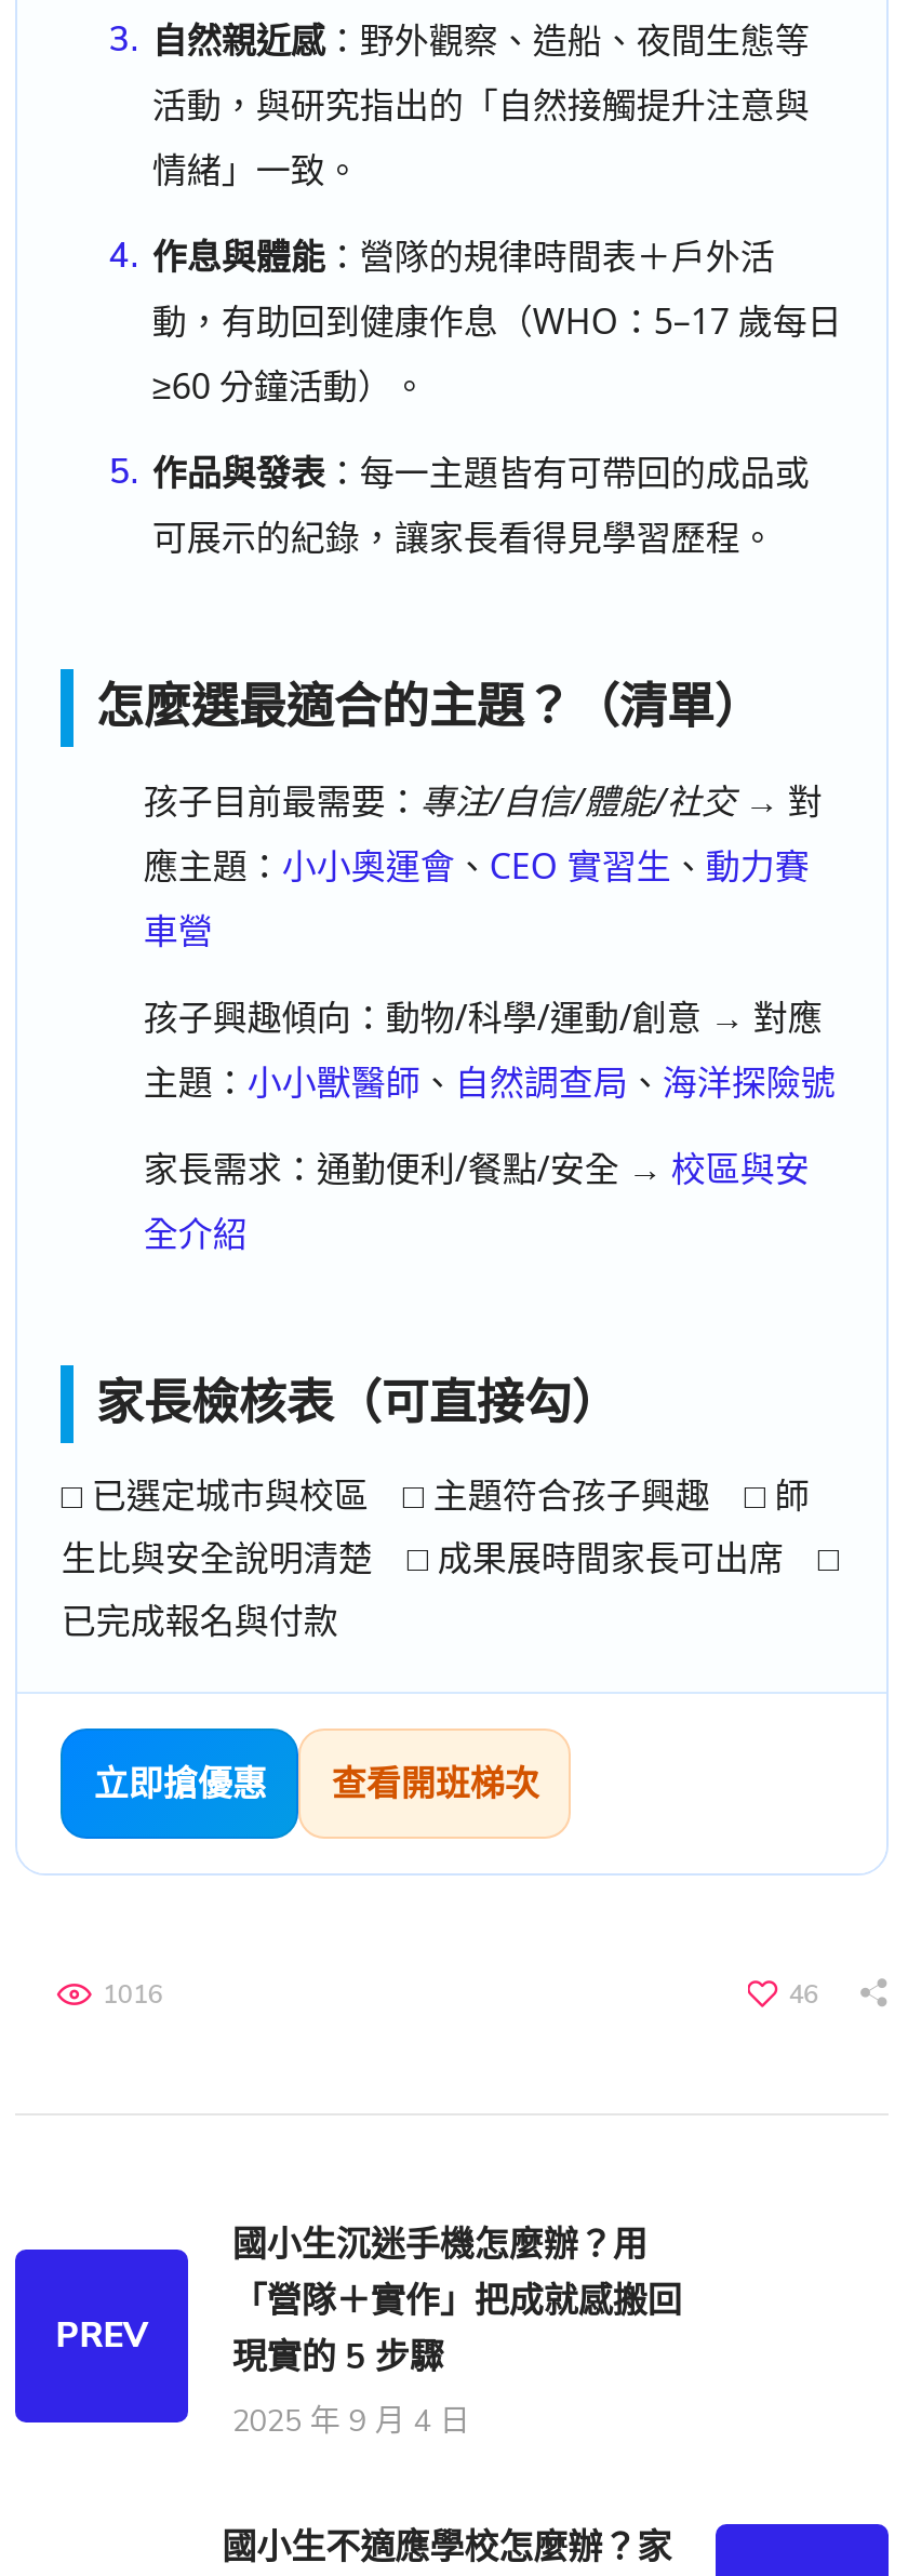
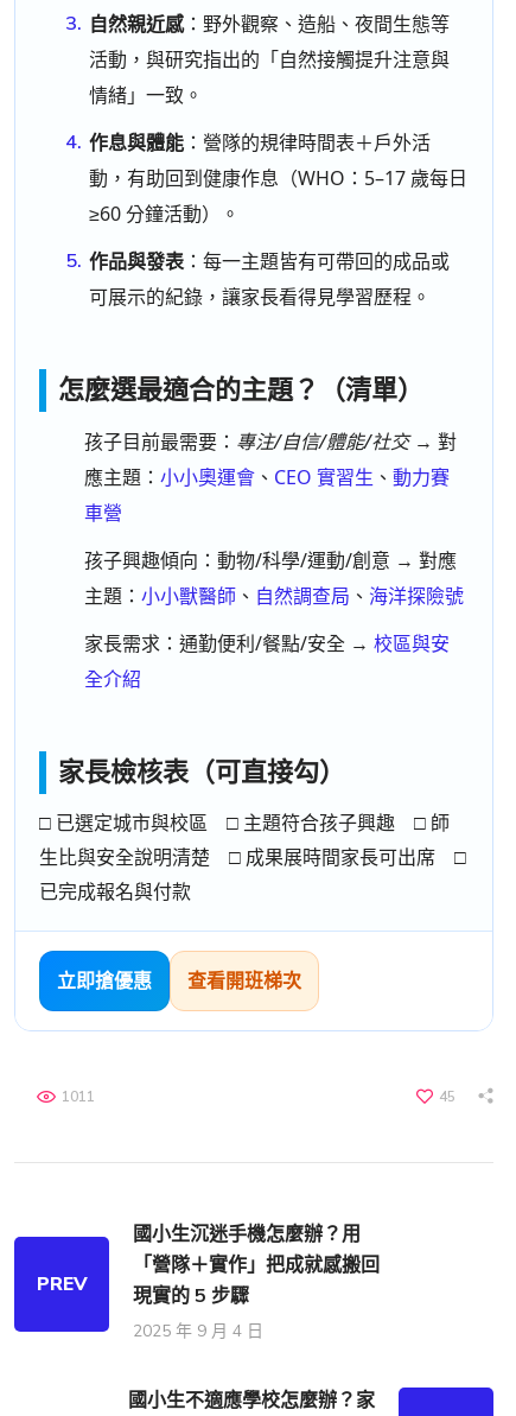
[102,1977,163,2012] 1016 -> [62,1087,95,1106] 1011
[788,1977,818,2012] 46 -> [438,1087,455,1106] 45

